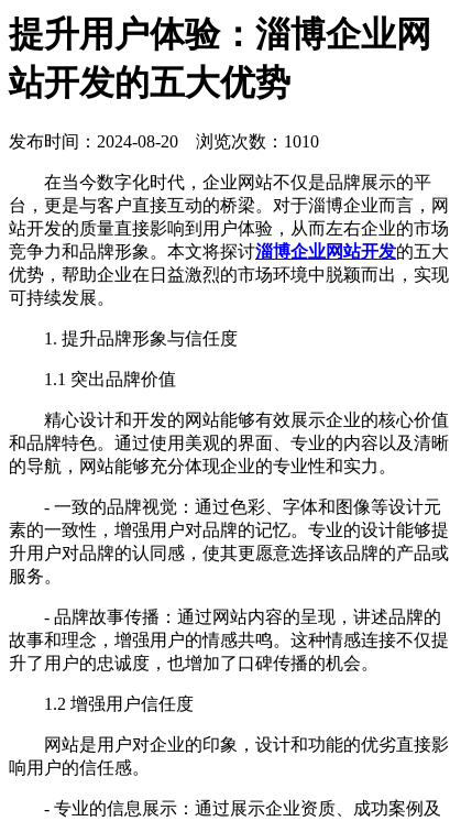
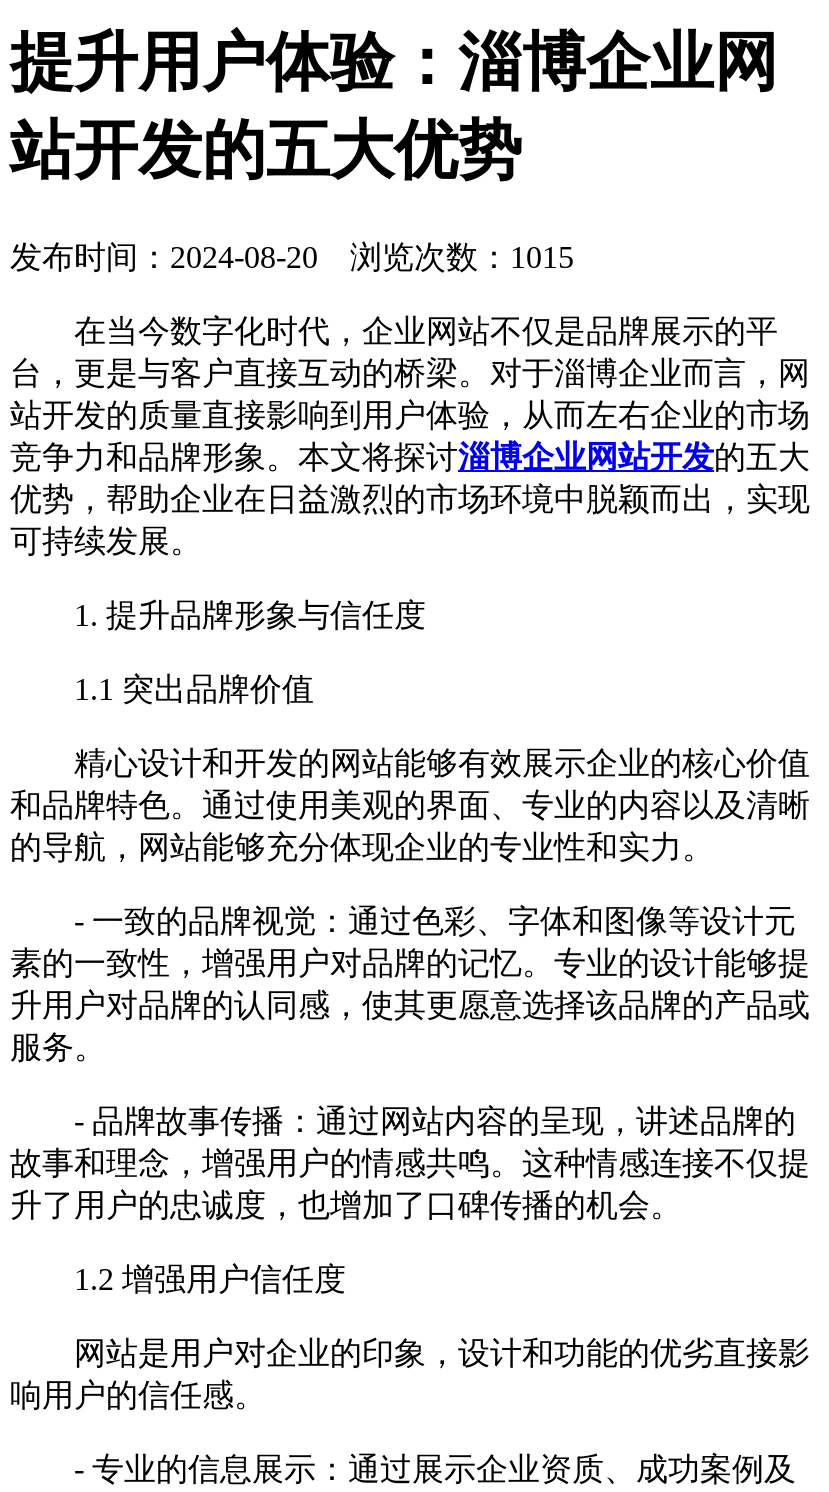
[9,132,319,151] 发布时间：2024-08-20 浏览次数：1010 -> [10,241,574,275] 发布时间：2024-08-20 浏览次数：1015

